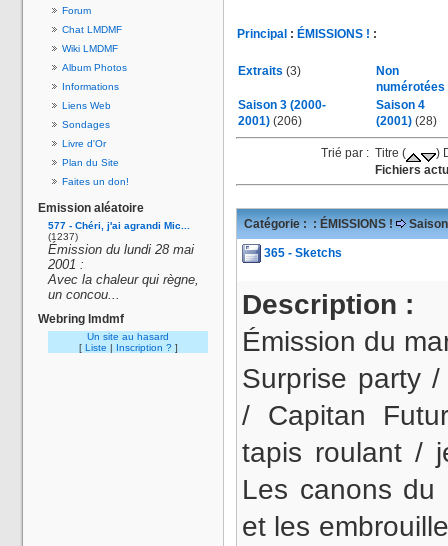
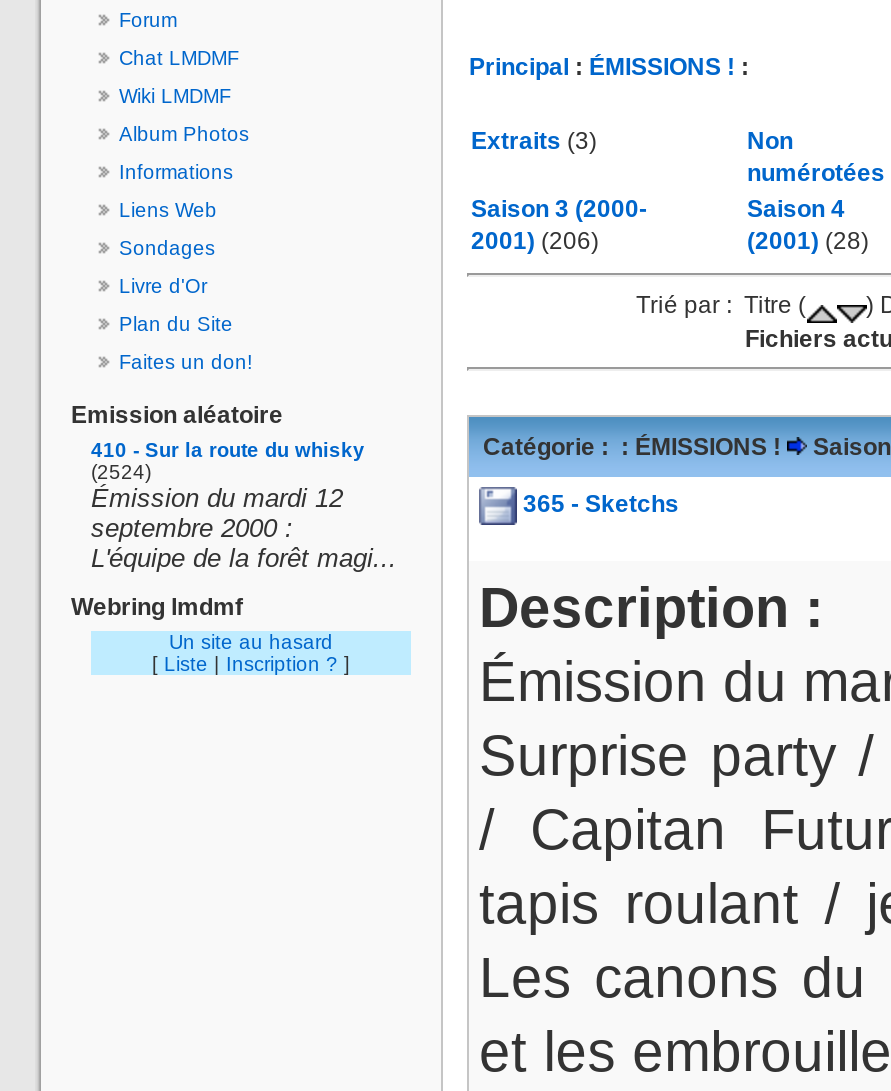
[48,220,199,302] 577 - Chéri, j'ai agrandi Mic... | (1237) | Émission du lundi 28 mai | 2001 : | Avec la chaleur qui règne, | un concou... -> [91,439,397,573] 410 - Sur la route du whisky | (2524) | Émission du mardi 12 | septembre 2000 : | L'équipe de la forêt magi...

